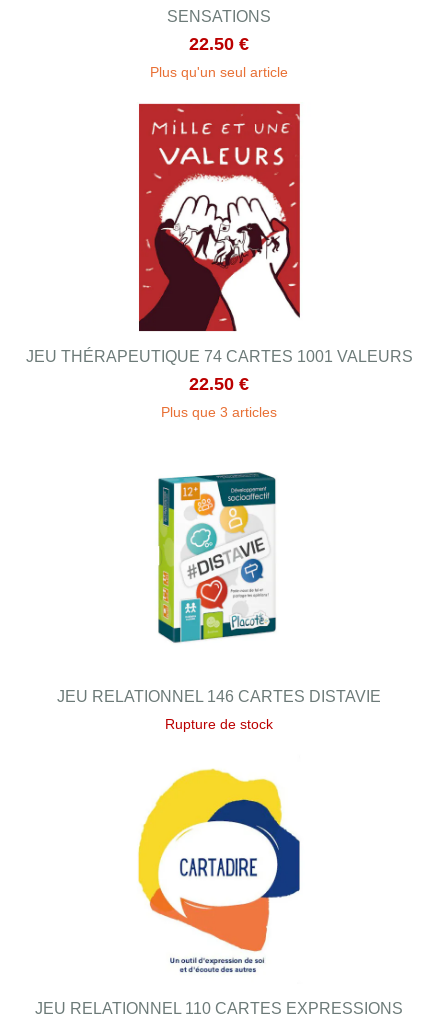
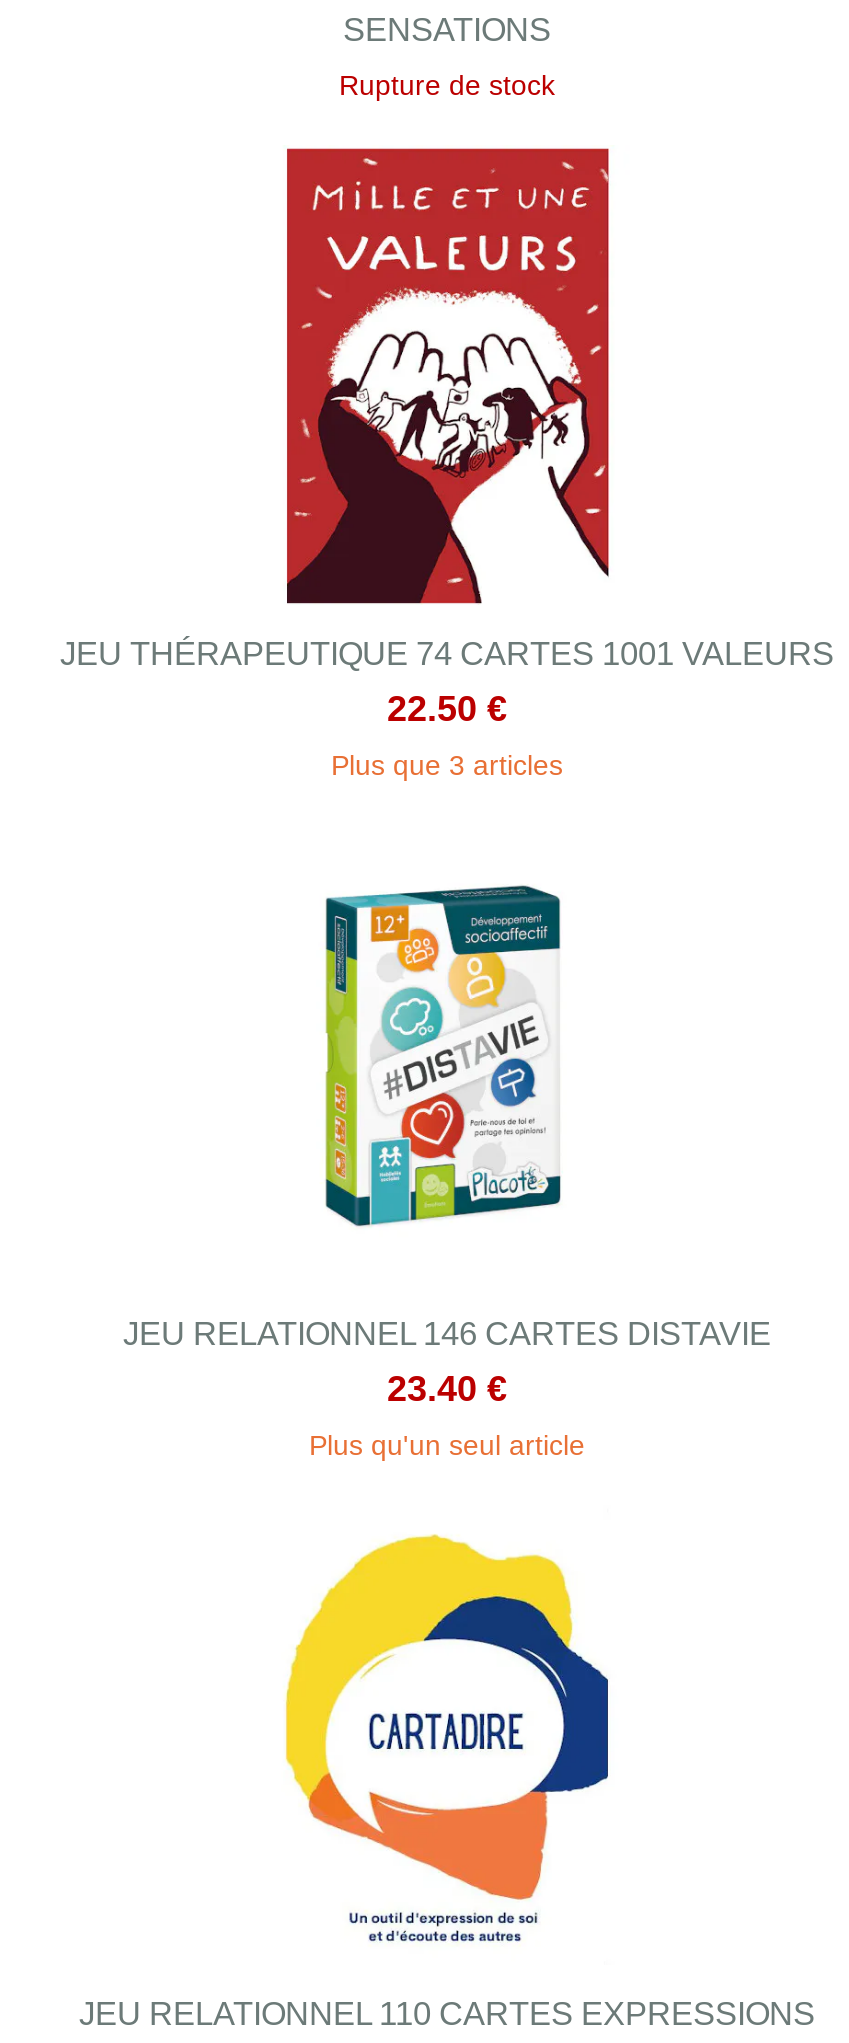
[189,34,249,54] 22.50 € -> none
moved [150,64,288,80] -> [309,1429,585,1461]: Plus qu'un seul article
moved [145,112,297,298] -> [299,165,603,537]: [image]
moved [25,347,412,705] -> [60,635,834,1351]: [image] | JEU THÉRAPEUTIQUE 74 CARTES 1001 VALEURS | 22.50 € | Plus que 3 articles | JEU RELATIONNEL 146 CARTES DISTAVIE
none -> [387,1369,507,1409] 23.40 €
moved [165,716,273,732] -> [339,69,555,101]: Rupture de stock

